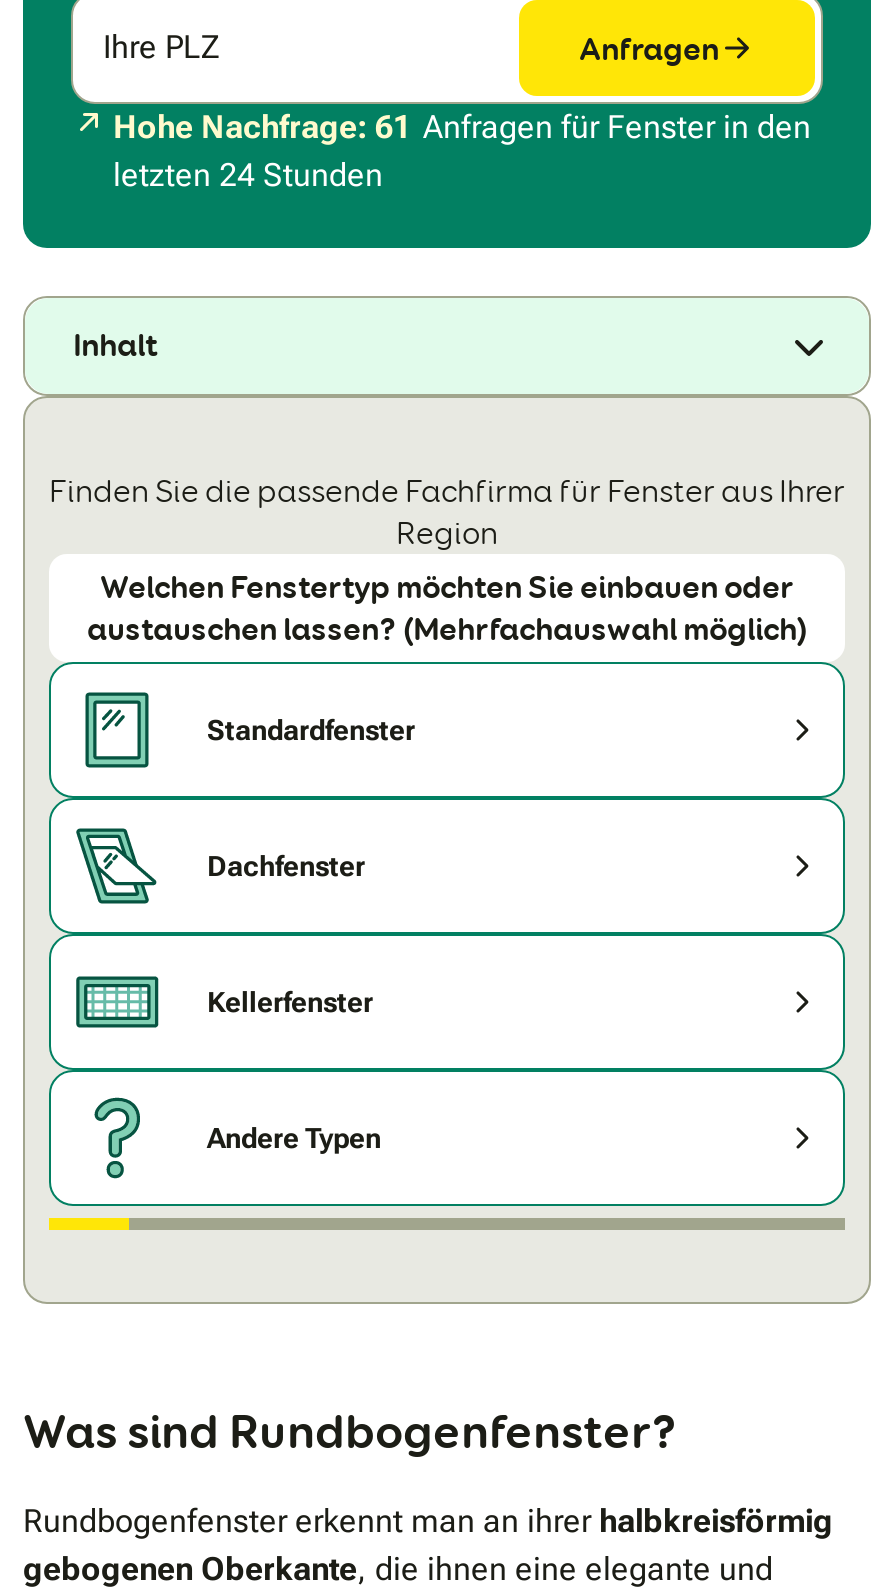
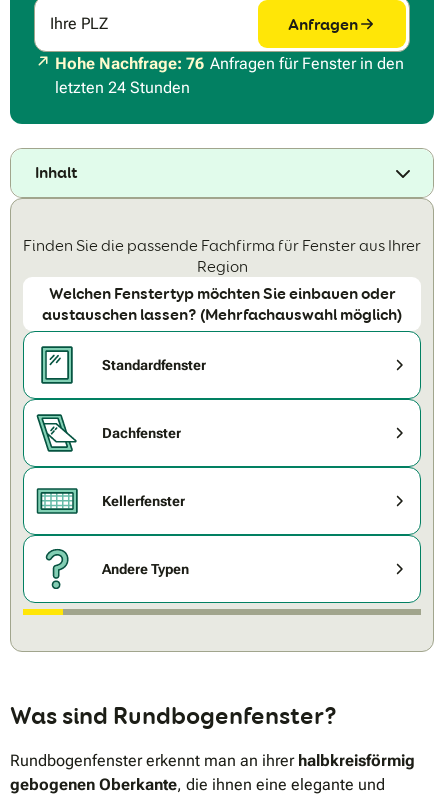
[113,109,811,147] Hohe Nachfrage: 61 Anfragen für Fenster in den -> [55,54,404,73] Hohe Nachfrage: 76 Anfragen für Fenster in den

